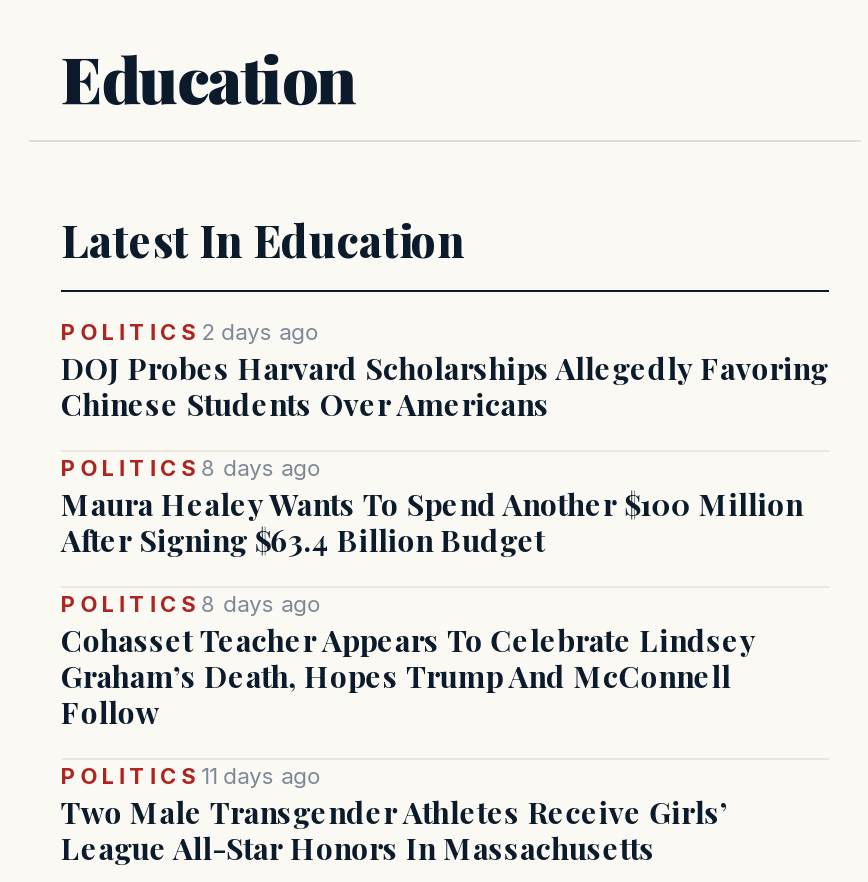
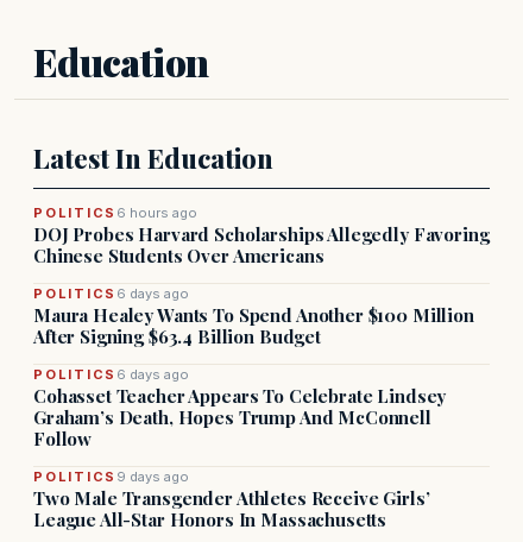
[61,318,321,346] POLITICS 2 days ago -> [33,204,197,221] POLITICS 6 hours ago
[61,454,323,482] POLITICS 8 days ago -> [33,285,189,302] POLITICS 6 days ago
[61,590,323,618] POLITICS 8 days ago -> [33,366,189,383] POLITICS 6 days ago
[61,762,323,790] POLITICS 11 days ago -> [33,468,189,485] POLITICS 9 days ago

